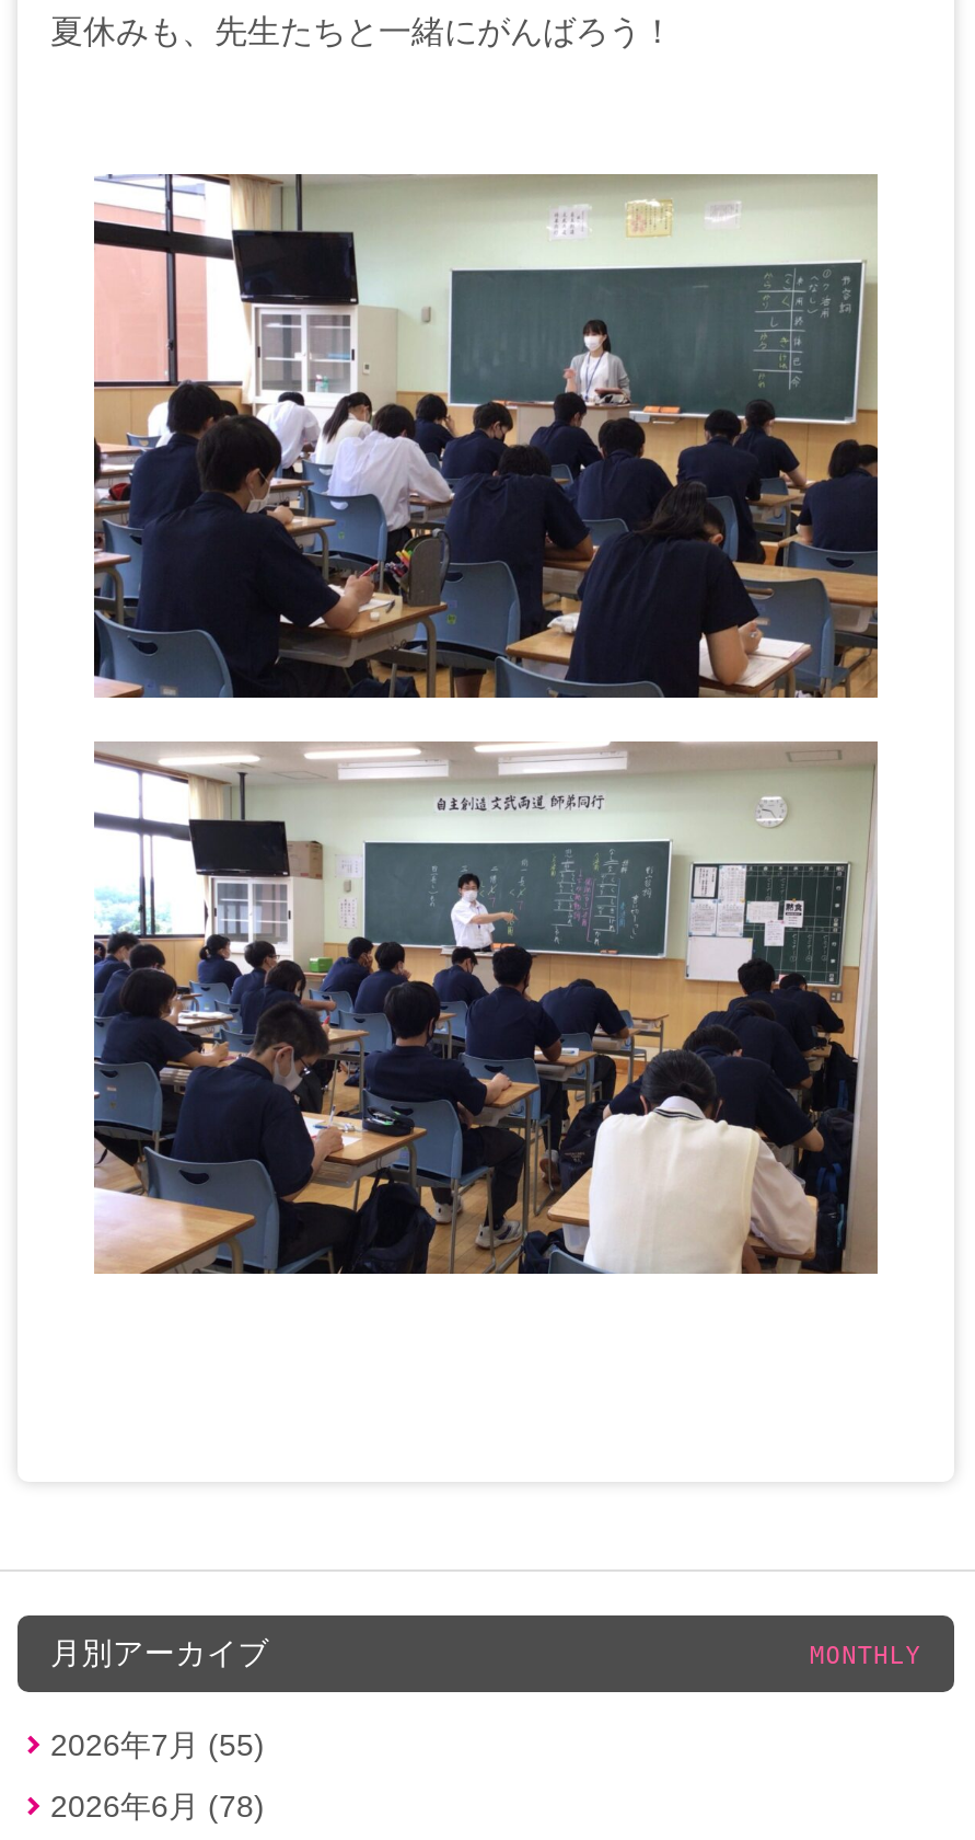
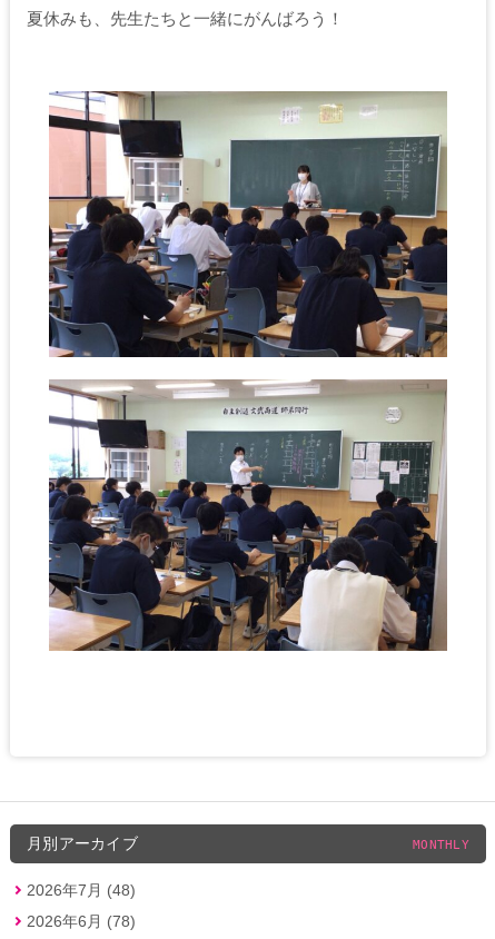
[50,1728,265,1763] 2026年7月 (55) -> [27,881,136,899] 2026年7月 (48)

